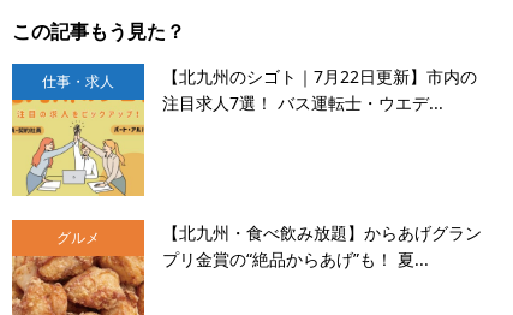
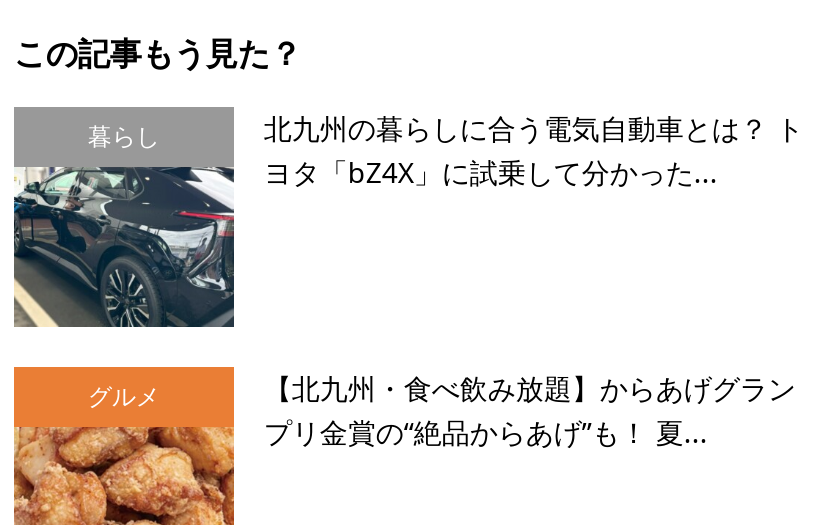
[11,63,477,197] [image] | 仕事・求人 | 【北九州のシゴト｜7月22日更新】市内の | 注目求人7選！ バス運転士・ウエデ... -> [12,105,804,329] [image] | 暮らし | 北九州の暮らしに合う電気自動車とは？ ト | ヨタ「bZ4X」に試乗して分かった...

